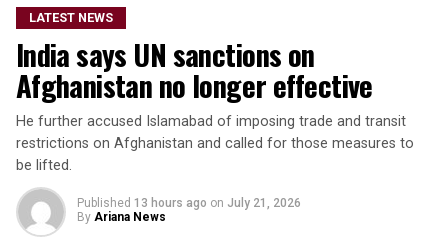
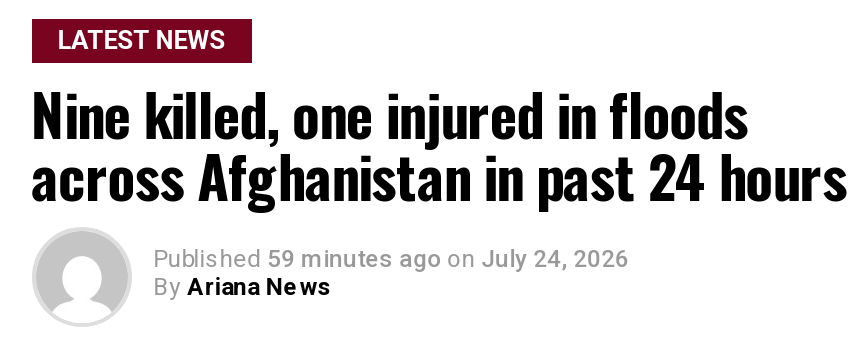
[16,33,414,210] India says UN sanctions on | Afghanistan no longer effective | He further accused Islamabad of imposing trade and transit | restrictions on Afghanistan and called for those measures to | be lifted. | Published 13 hours ago on July 21, 2026 -> [31,70,847,272] Nine killed, one injured in floods | across Afghanistan in past 24 hours | Published 59 minutes ago on July 24, 2026

